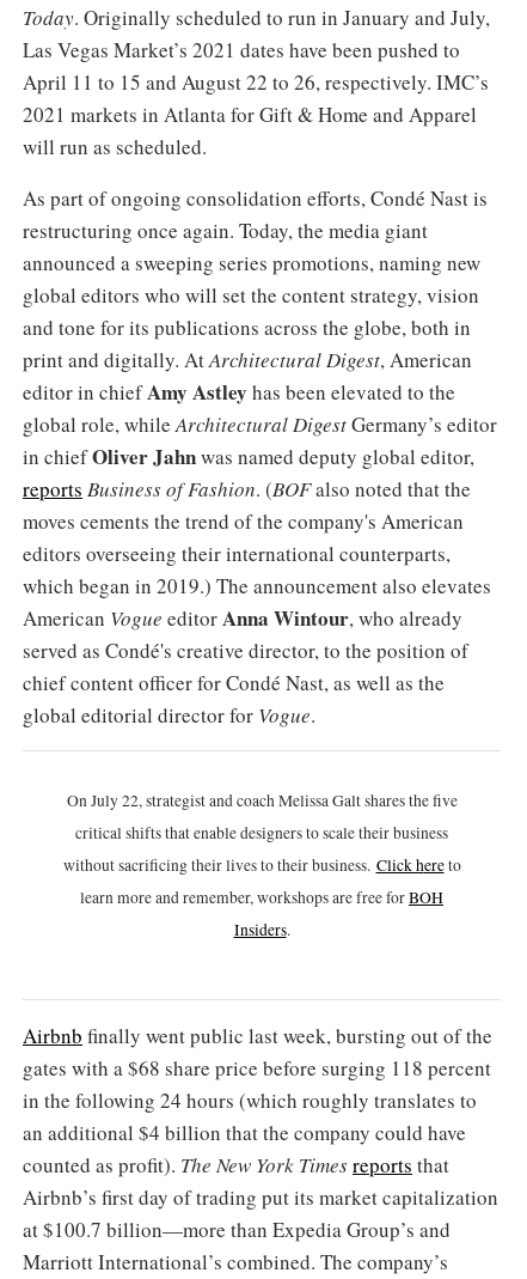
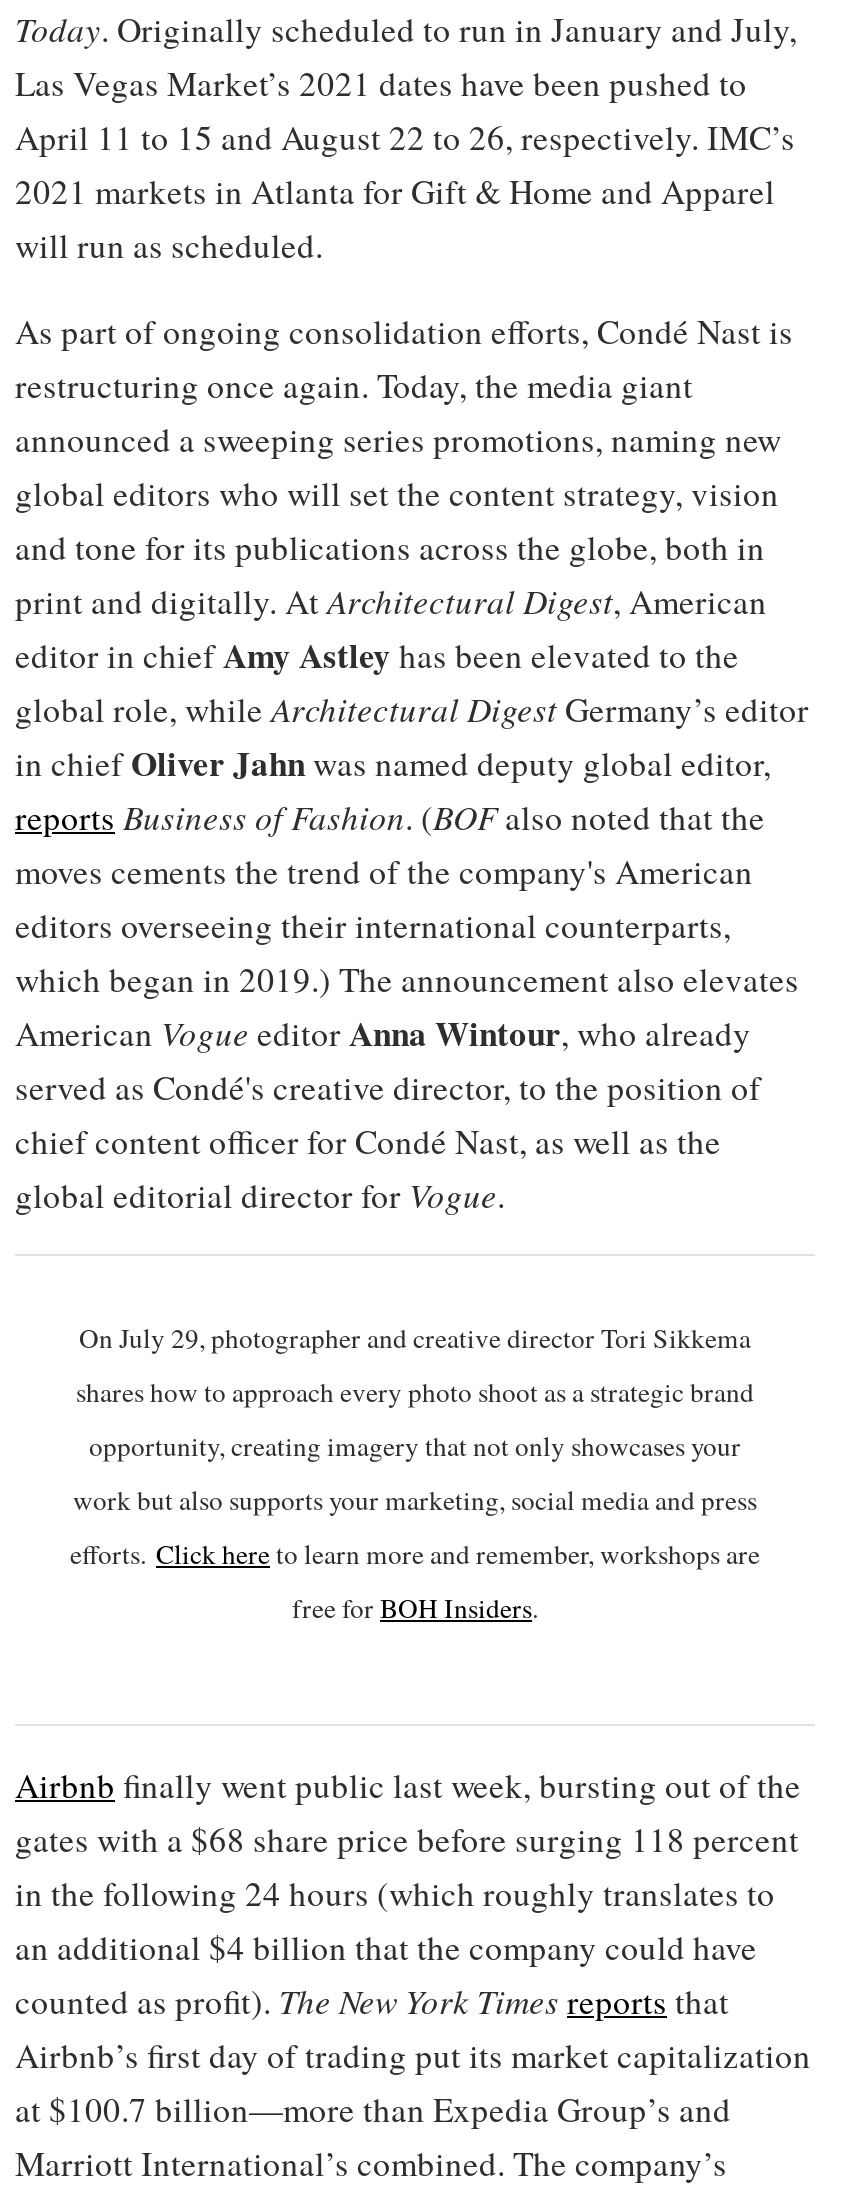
[63,790,461,941] On July 22, strategist and coach Melissa Galt shares the five | critical shifts that enable designers to scale their business | without sacrificing their lives to their business. Click here to | learn more and remember, workshops are free for BOH | Insiders. -> [70,1321,760,1627] On July 29, photographer and creative director Tori Sikkema | shares how to approach every photo shoot as a strategic brand | opportunity, creating imagery that not only showcases your | work but also supports your marketing, social media and press | efforts. Click here to learn more and remember, workshops are | free for BOH Insiders.

